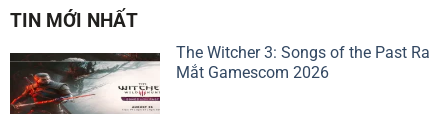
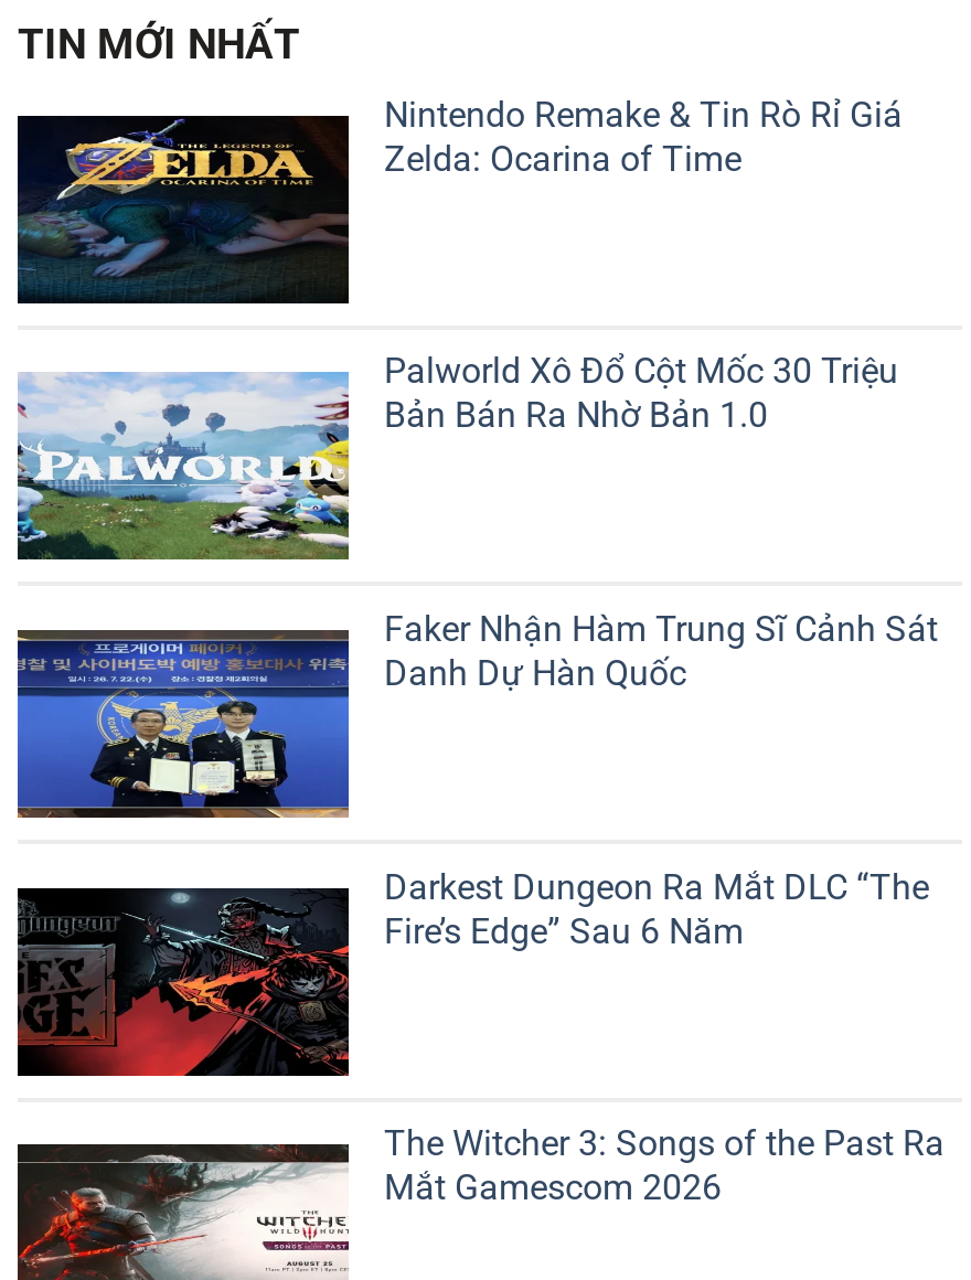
none -> [15,351,898,562] [image] | Palworld Xô Đổ Cột Mốc 30 Triệu | Bản Bán Ra Nhờ Bản 1.0
none -> [15,608,938,822] [image] | Faker Nhận Hàm Trung Sĩ Cảnh Sát | Danh Dự Hàn Quốc
none -> [18,93,903,306] [image] | Nintendo Remake & Tin Rò Rỉ Giá | Zelda: Ocarina of Time
none -> [18,865,929,1078] [image] | Darkest Dungeon Ra Mắt DLC “The | Fire’s Edge” Sau 6 Năm

